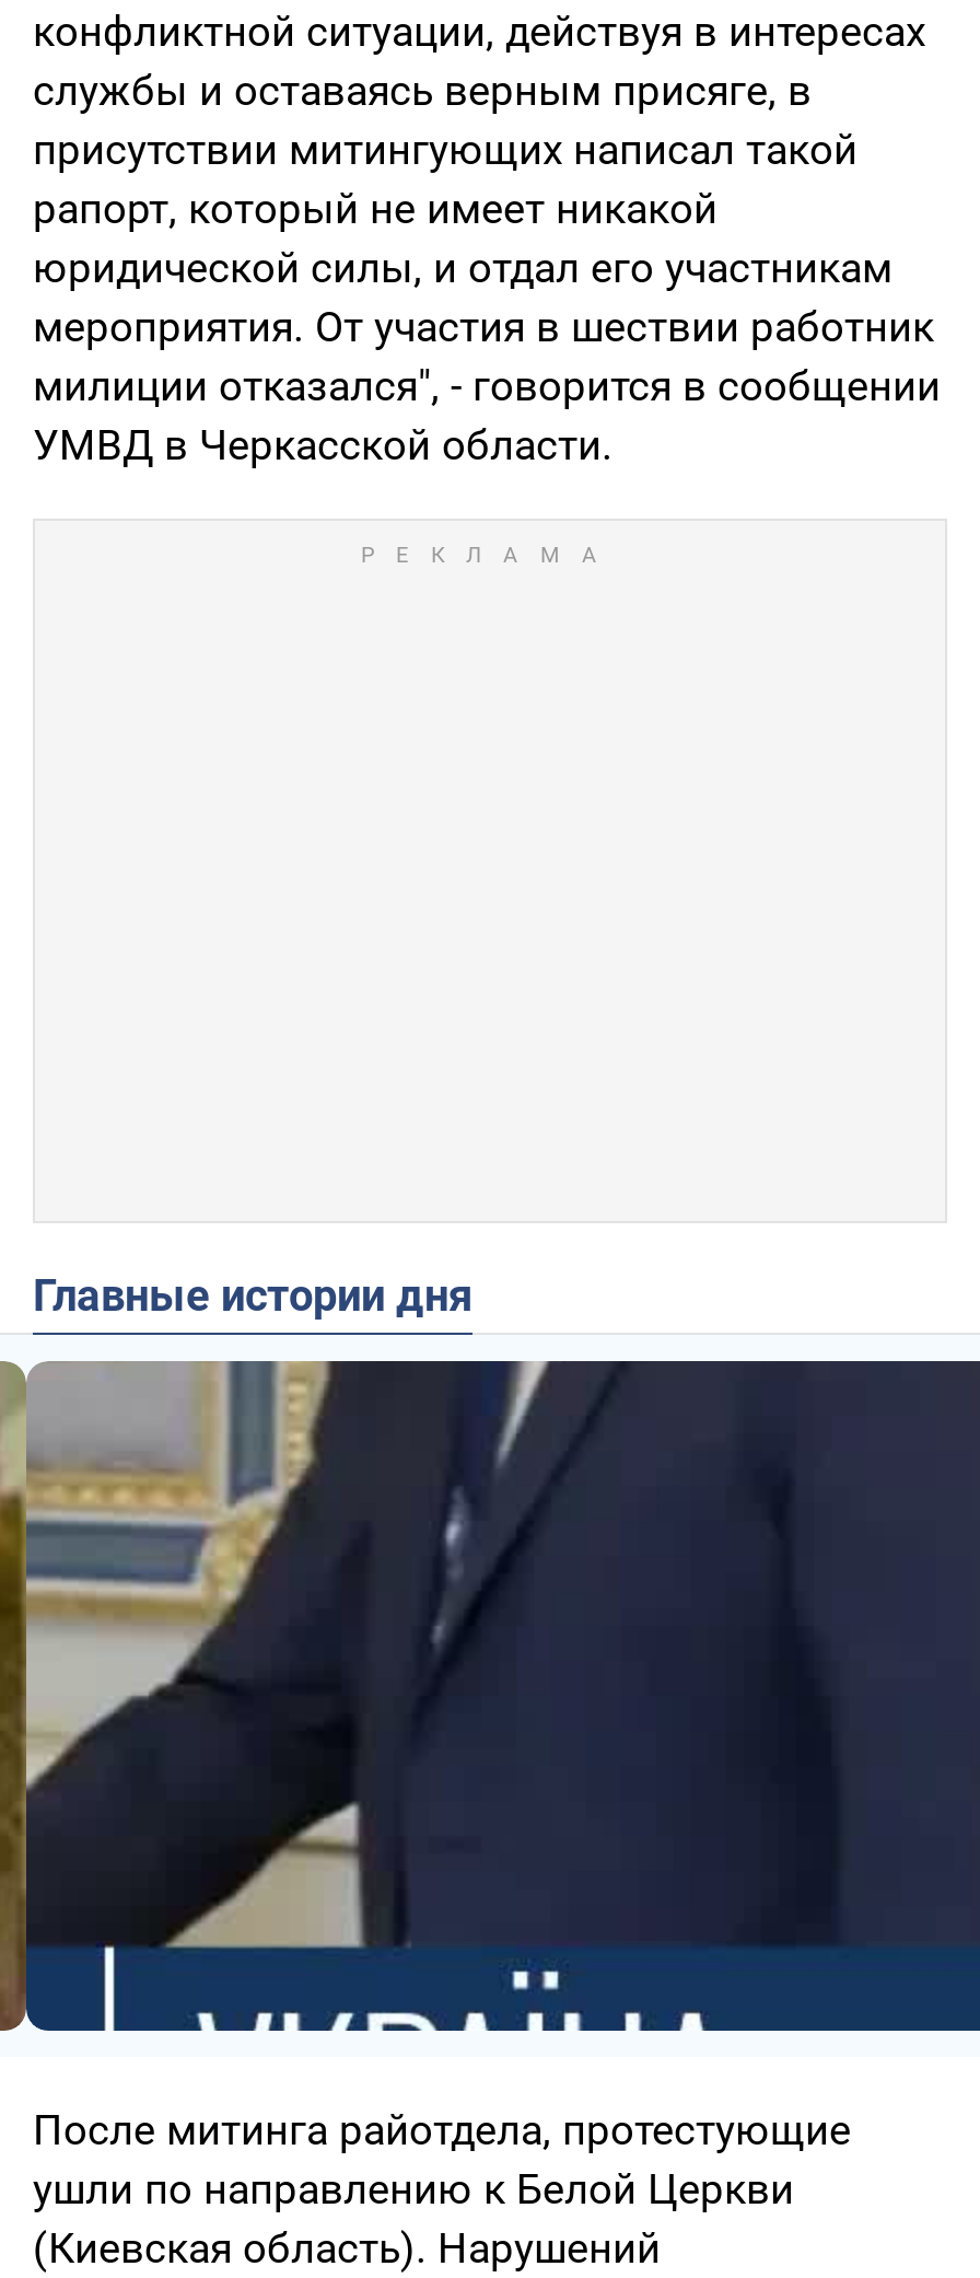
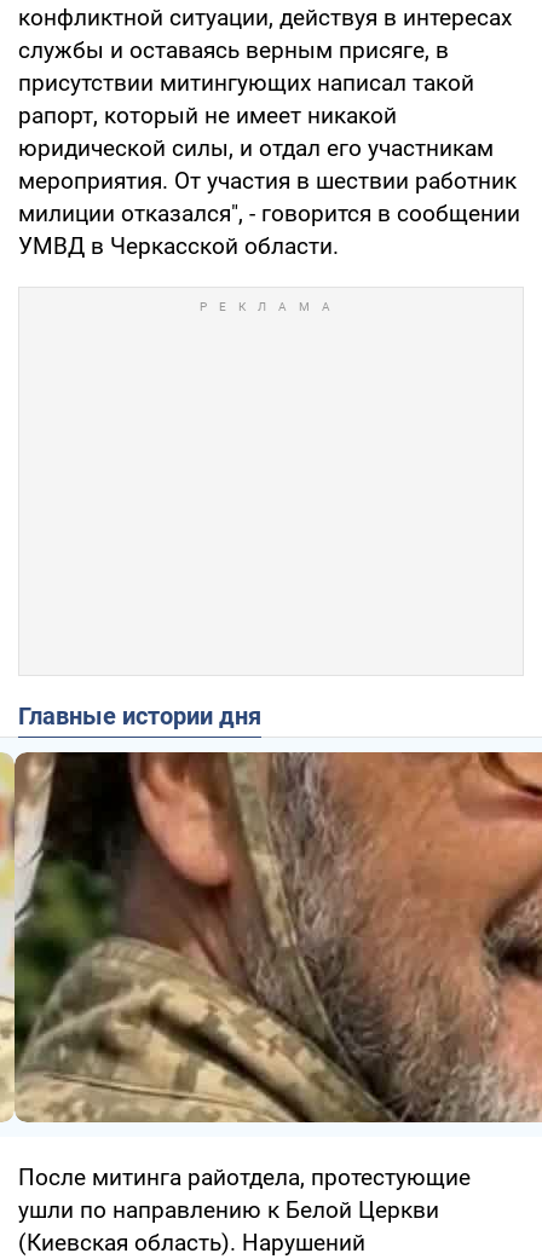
[7,1359,973,2033] [image] -> [4,751,538,1124] [image]

